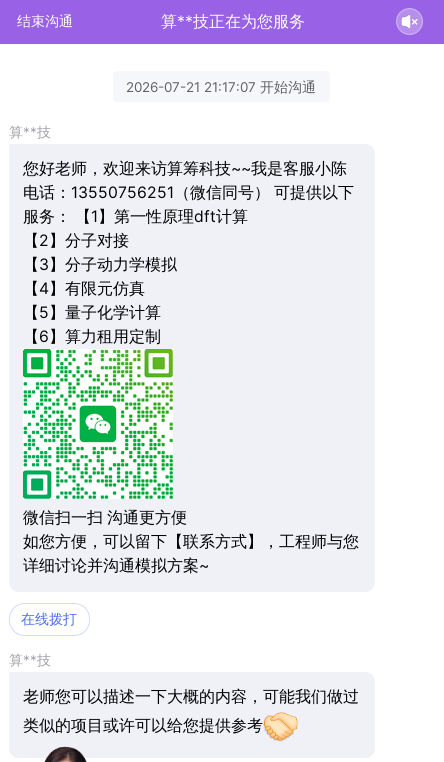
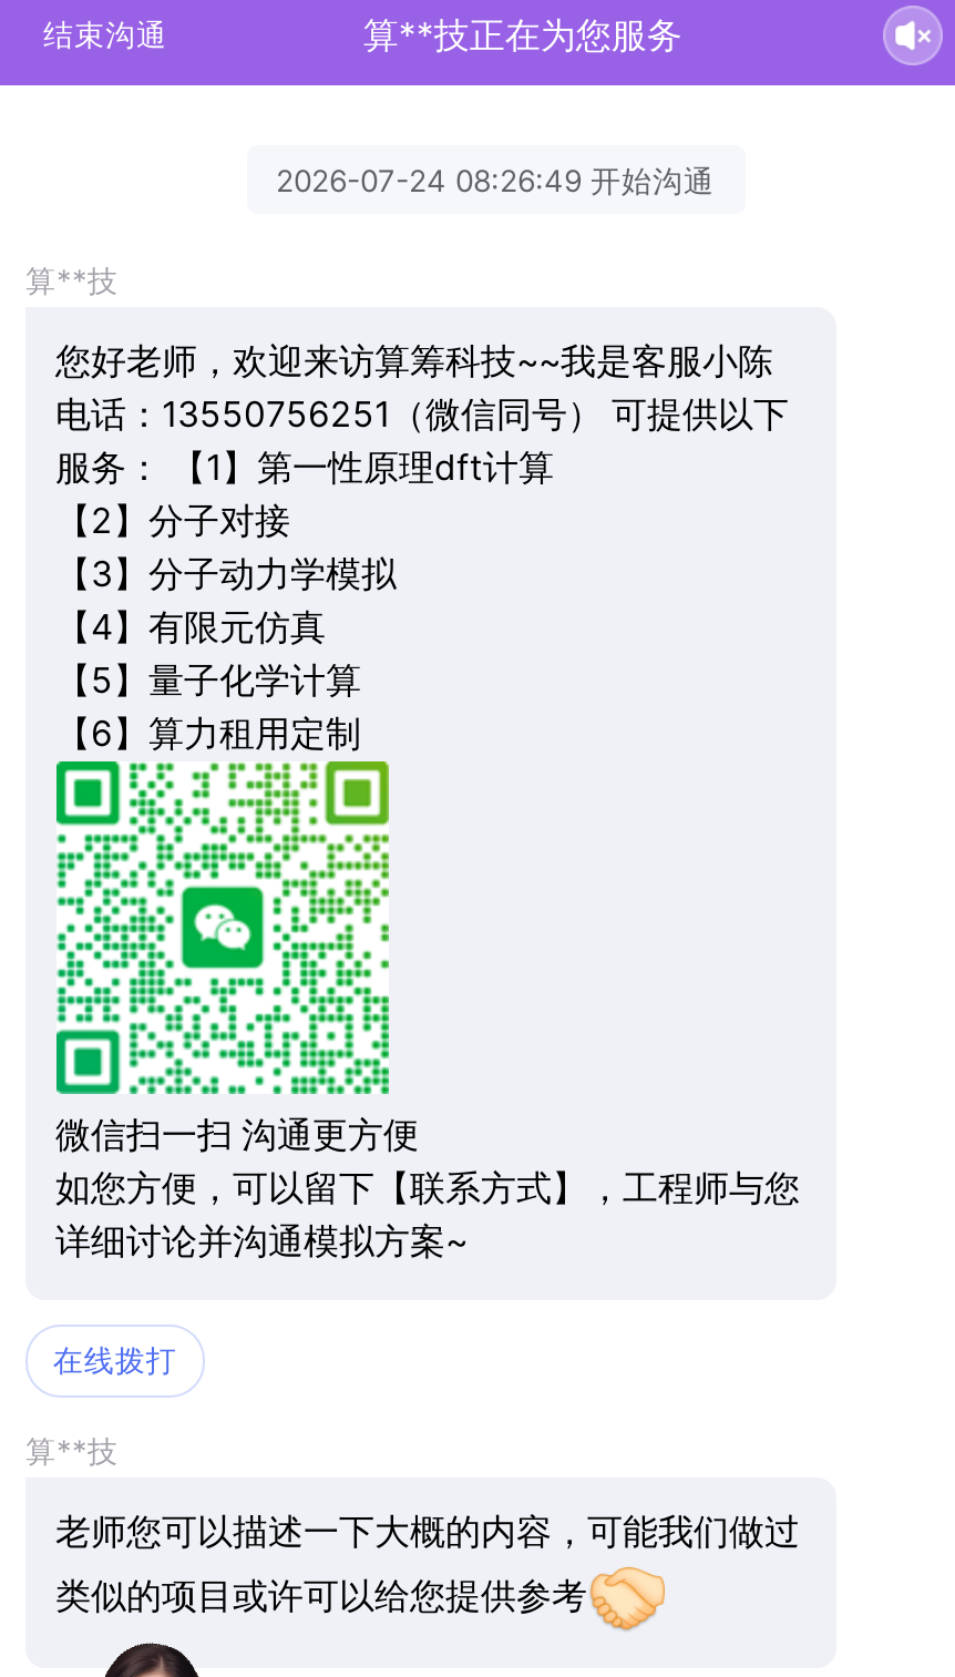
[126,79,316,95] 2026-07-21 21:17:07 开始沟通 -> [276,162,715,198] 2026-07-24 08:26:49 开始沟通

